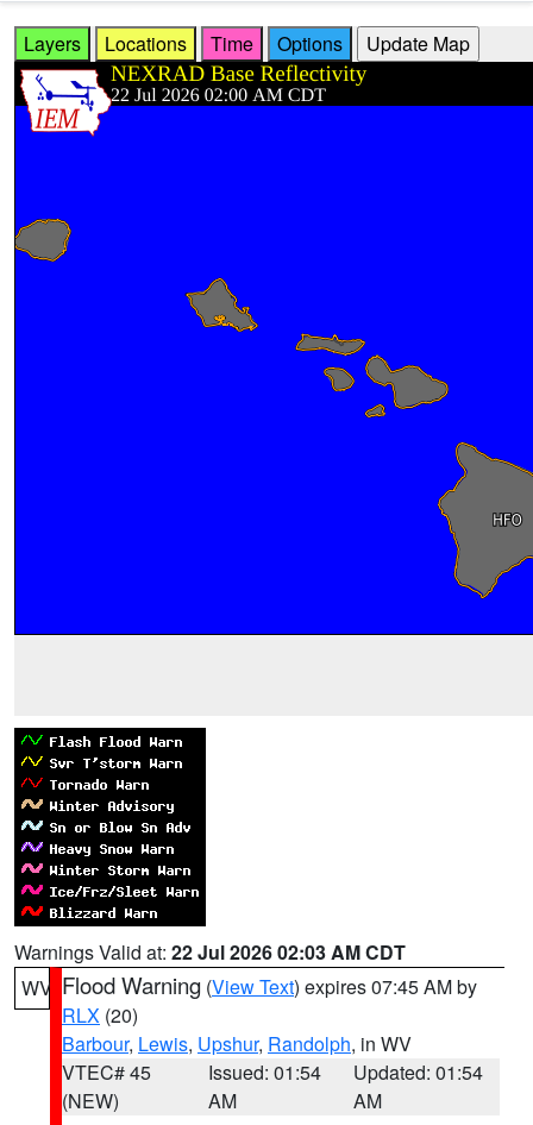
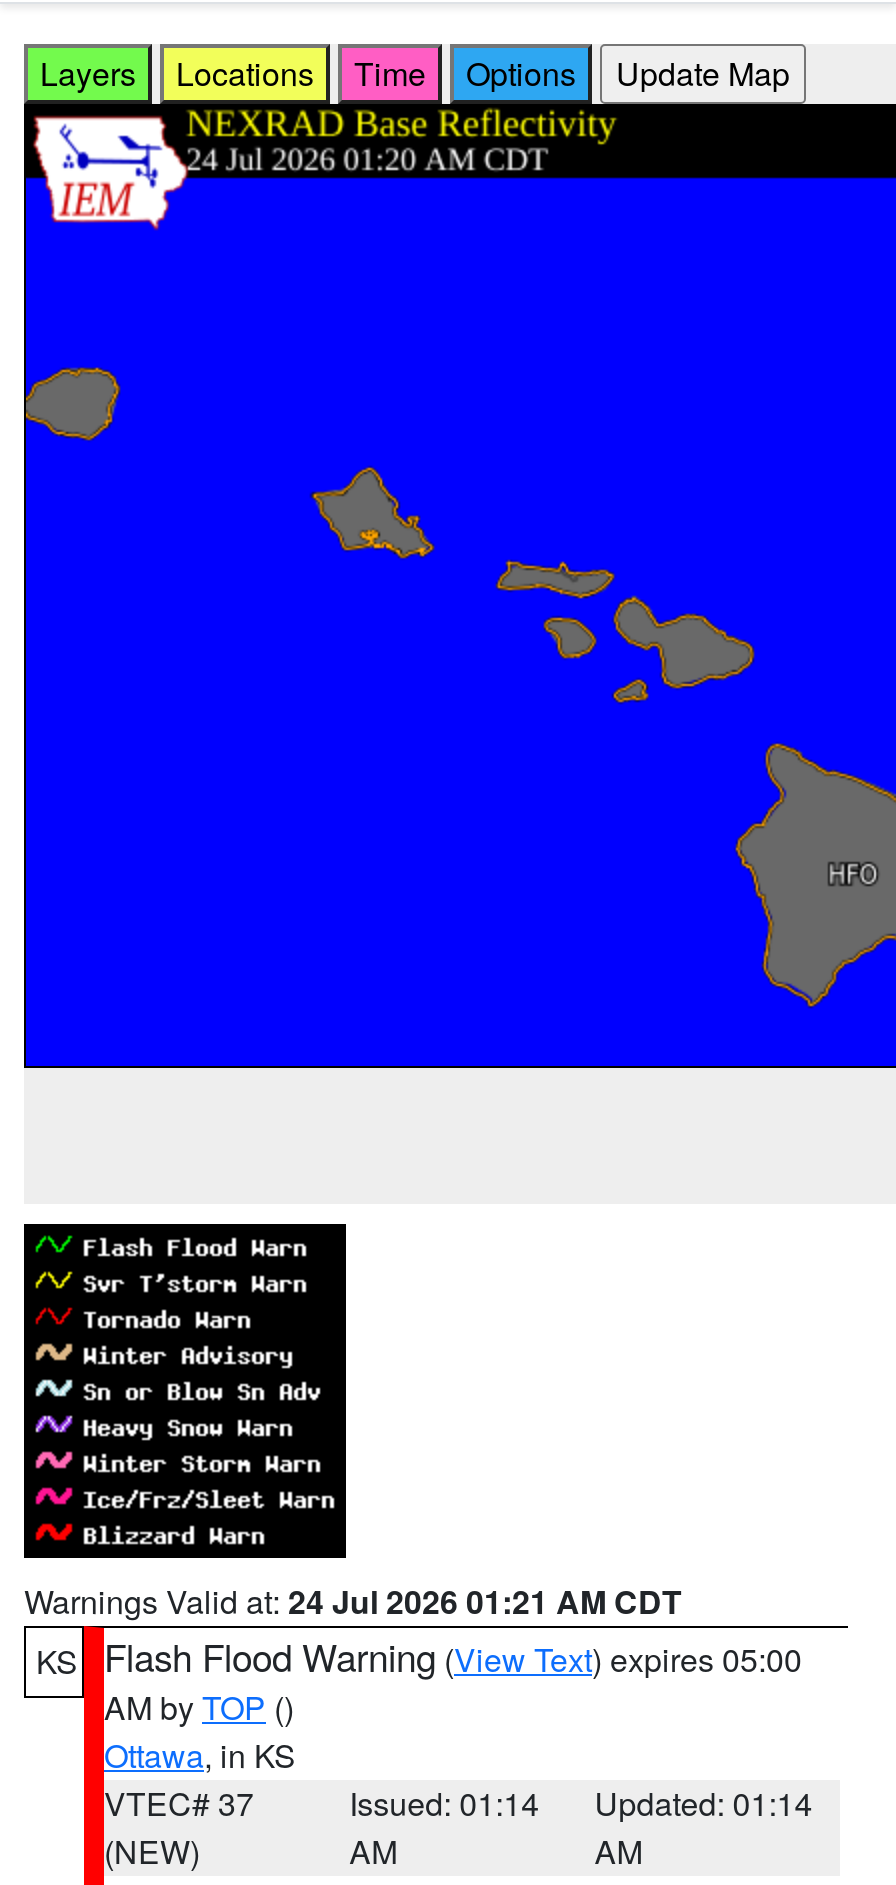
[14,938,477,1086] Warnings Valid at: 22 Jul 2026 02:03 AM CDT | WV Flood Warning (View Text) expires 07:45 AM by | RLX (20) | Barbour, Lewis, Upshur, Randolph, in WV | VTEC# 45 -> [24,1578,802,1826] Warnings Valid at: 24 Jul 2026 01:21 AM CDT | KS Flash Flood Warning (View Text) expires 05:00 | AM by TOP () | Ottawa, in KS | VTEC# 37
[208,1058,321,1086] Issued: 01:54 -> [349,1780,539,1826] Issued: 01:14
[354,1058,483,1086] Updated: 01:54 -> [594,1780,812,1826] Updated: 01:14

